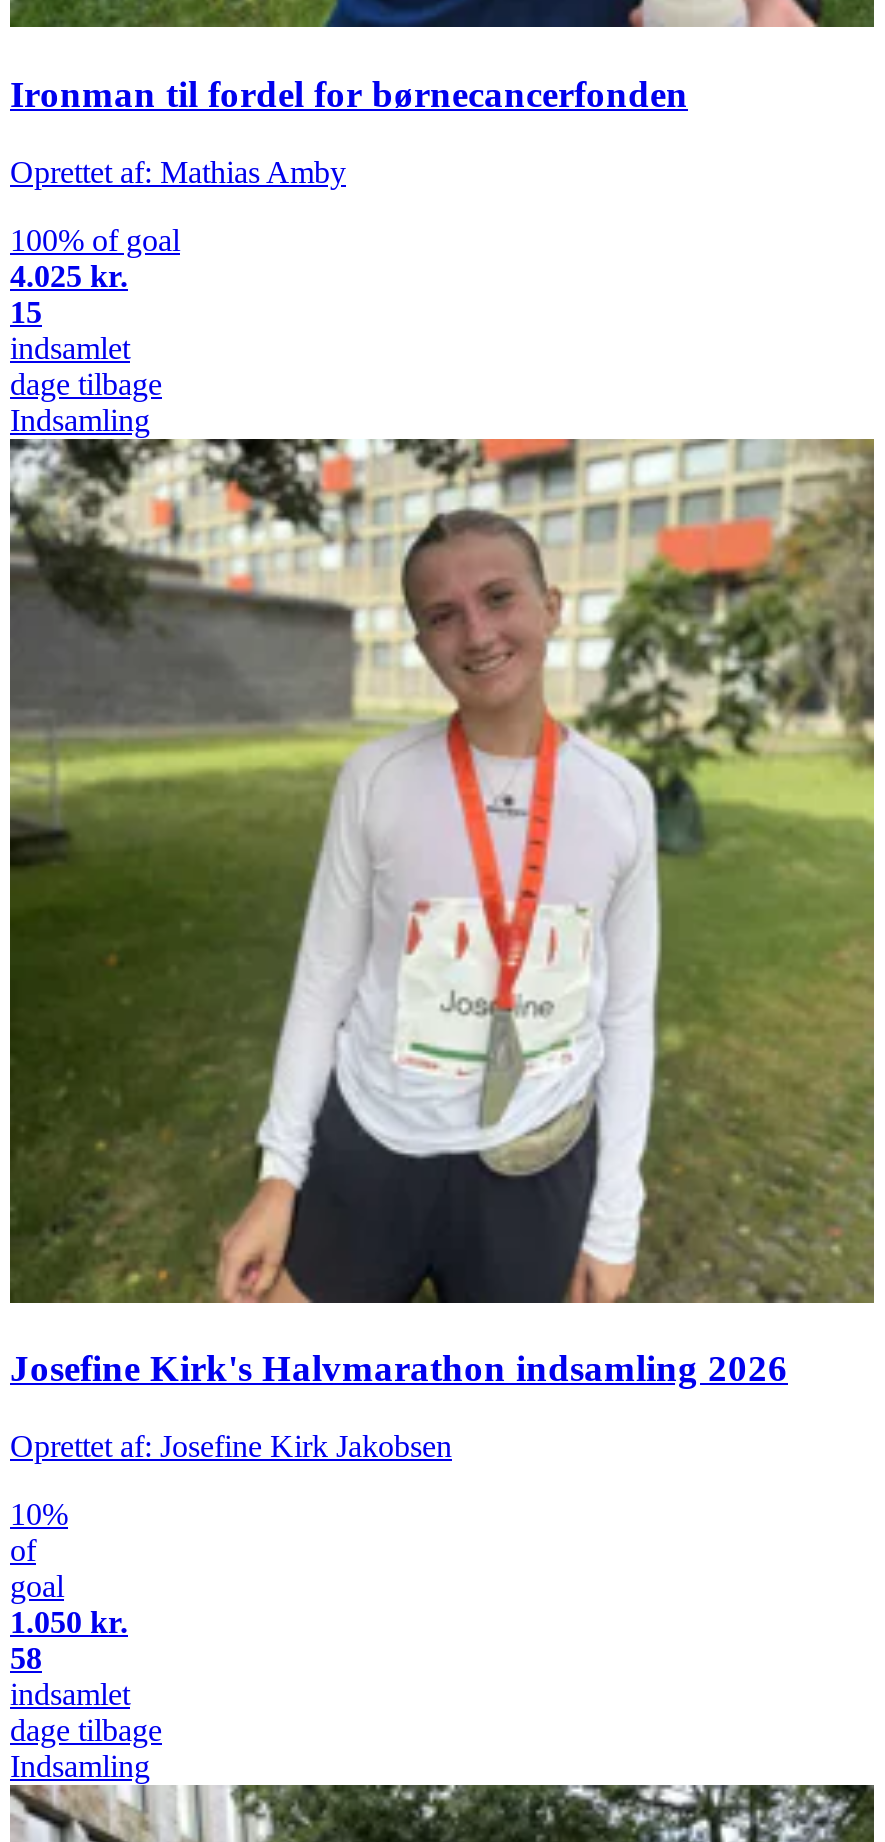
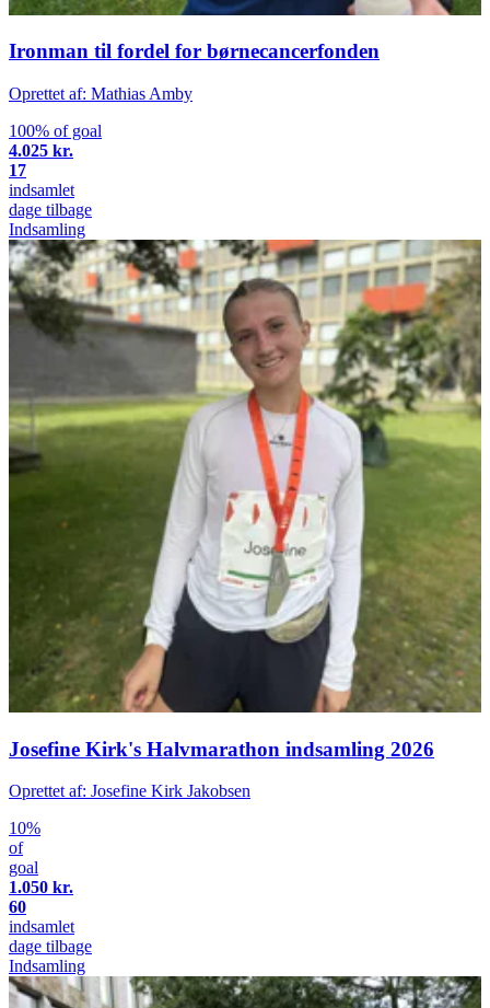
[10,294,42,328] 15 -> [9,161,26,179] 17
[10,1641,42,1675] 58 -> [9,898,26,917] 60

